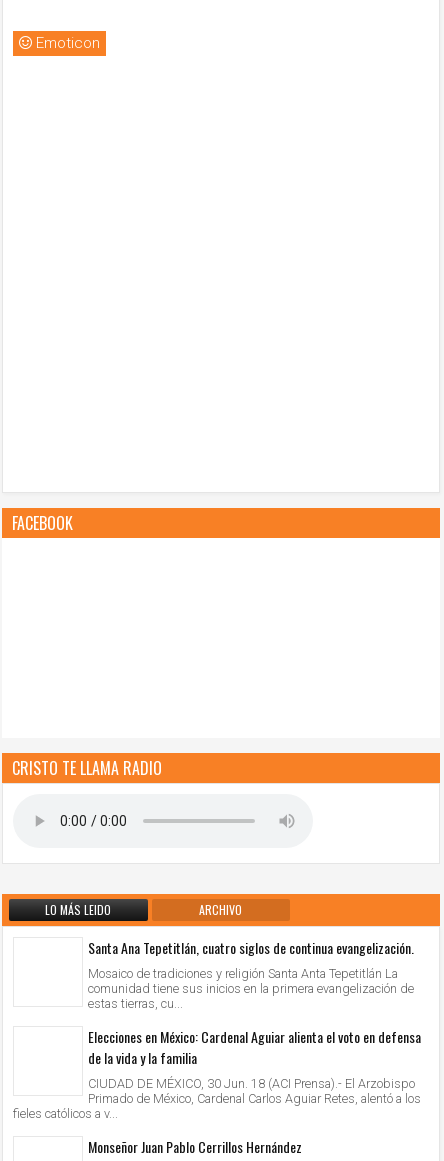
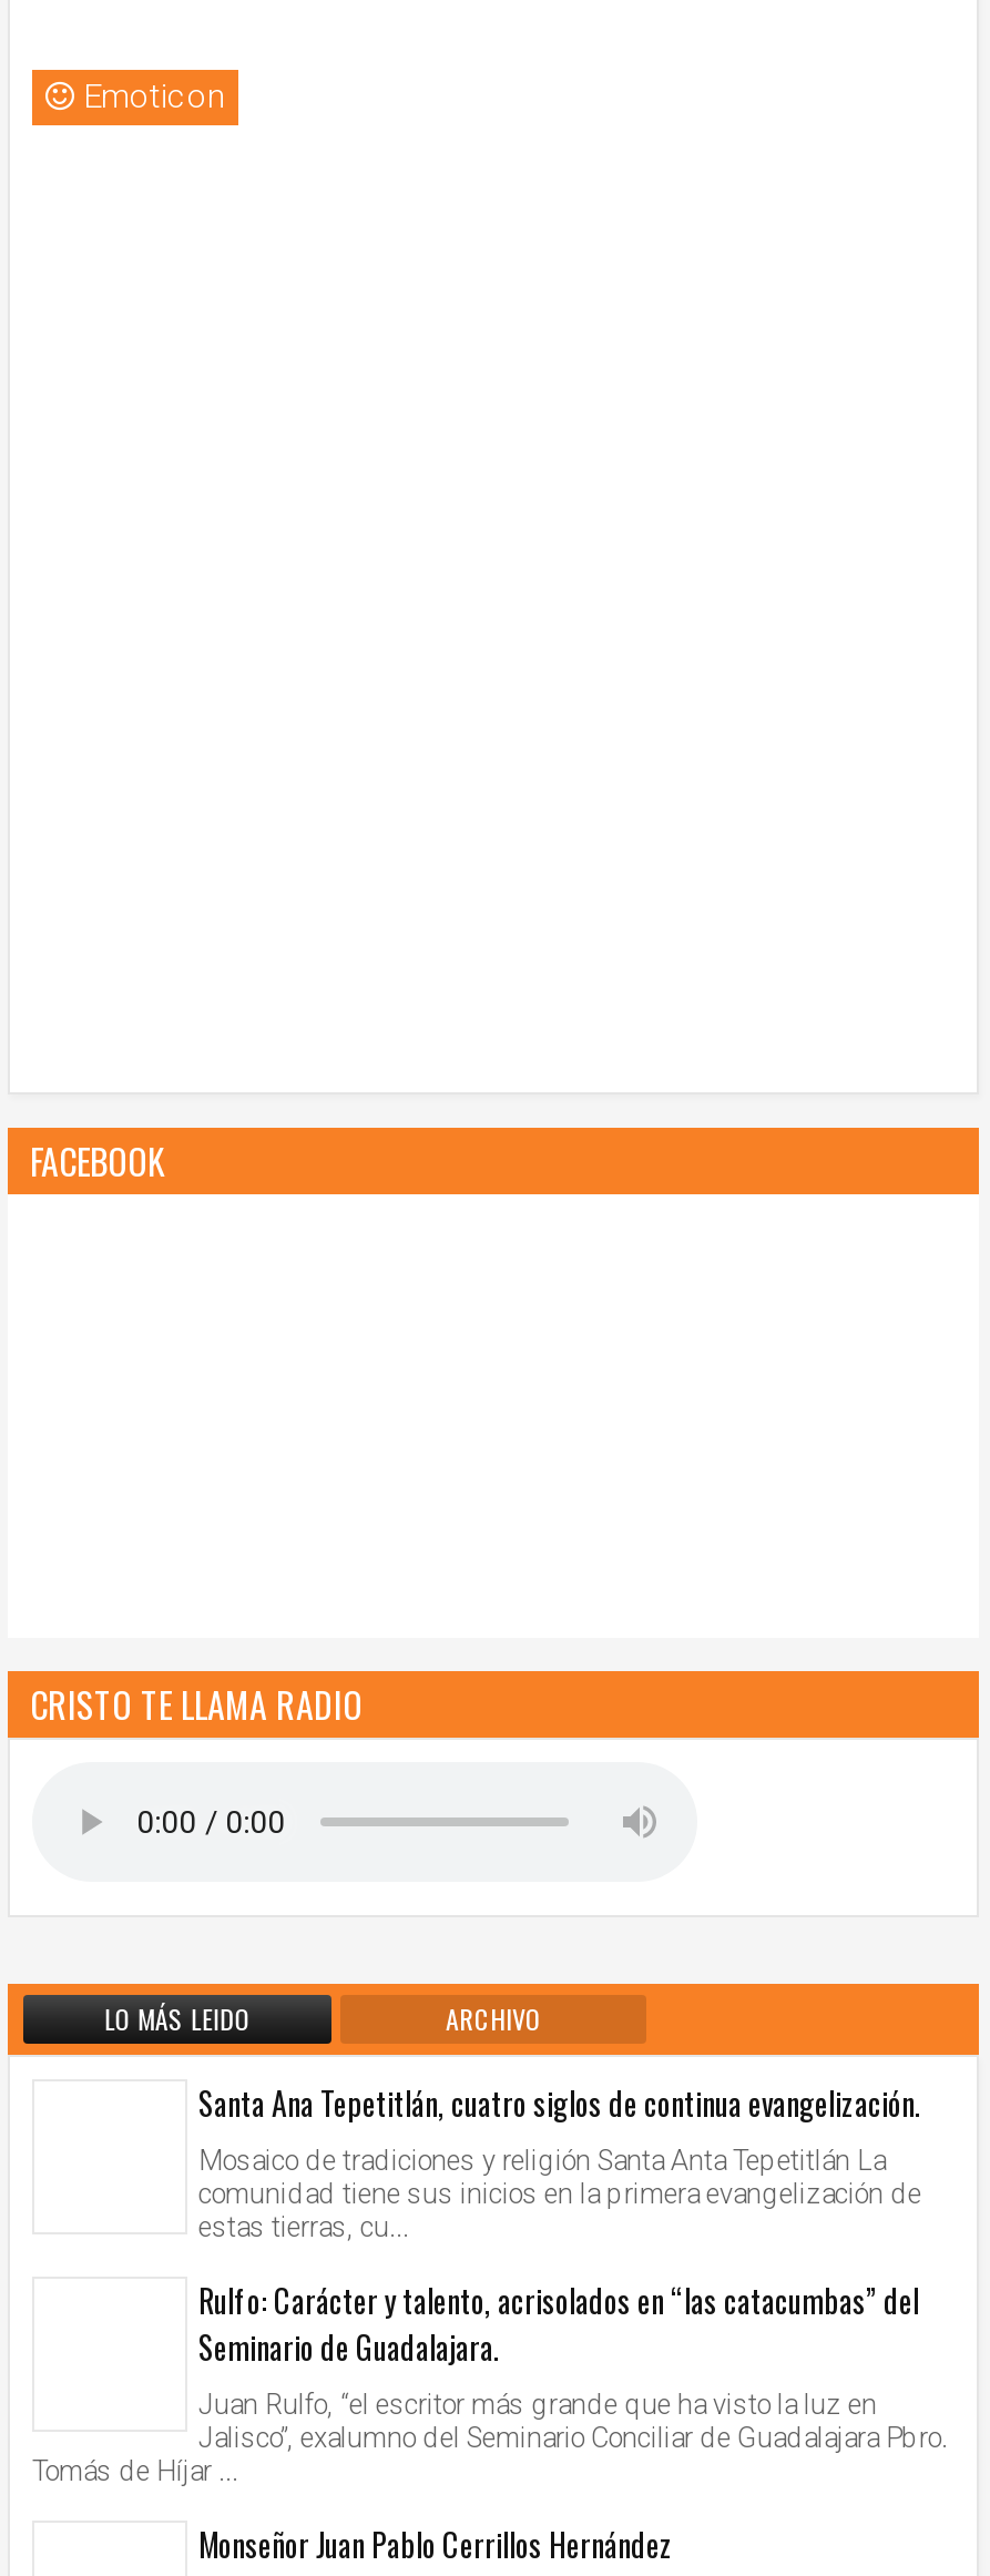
[13,1026,421,1121] Elecciones en México: Cardenal Aguiar alienta el voto en defensa | de la vida y la familia | CIUDAD DE MÉXICO, 30 Jun. 18 (ACI Prensa).- El Arzobispo | Primado de México, Cardenal Carlos Aguiar Retes, alentó a los | fieles católicos a v... -> [32,2276,948,2486] Rulfo: Carácter y talento, acrisolados en “las catacumbas” del | Seminario de Guadalajara. | Juan Rulfo, “el escritor más grande que ha visto la luz en | Jalisco”, exalumno del Seminario Conciliar de Guadalajara Pbro. | Tomás de Híjar ...

